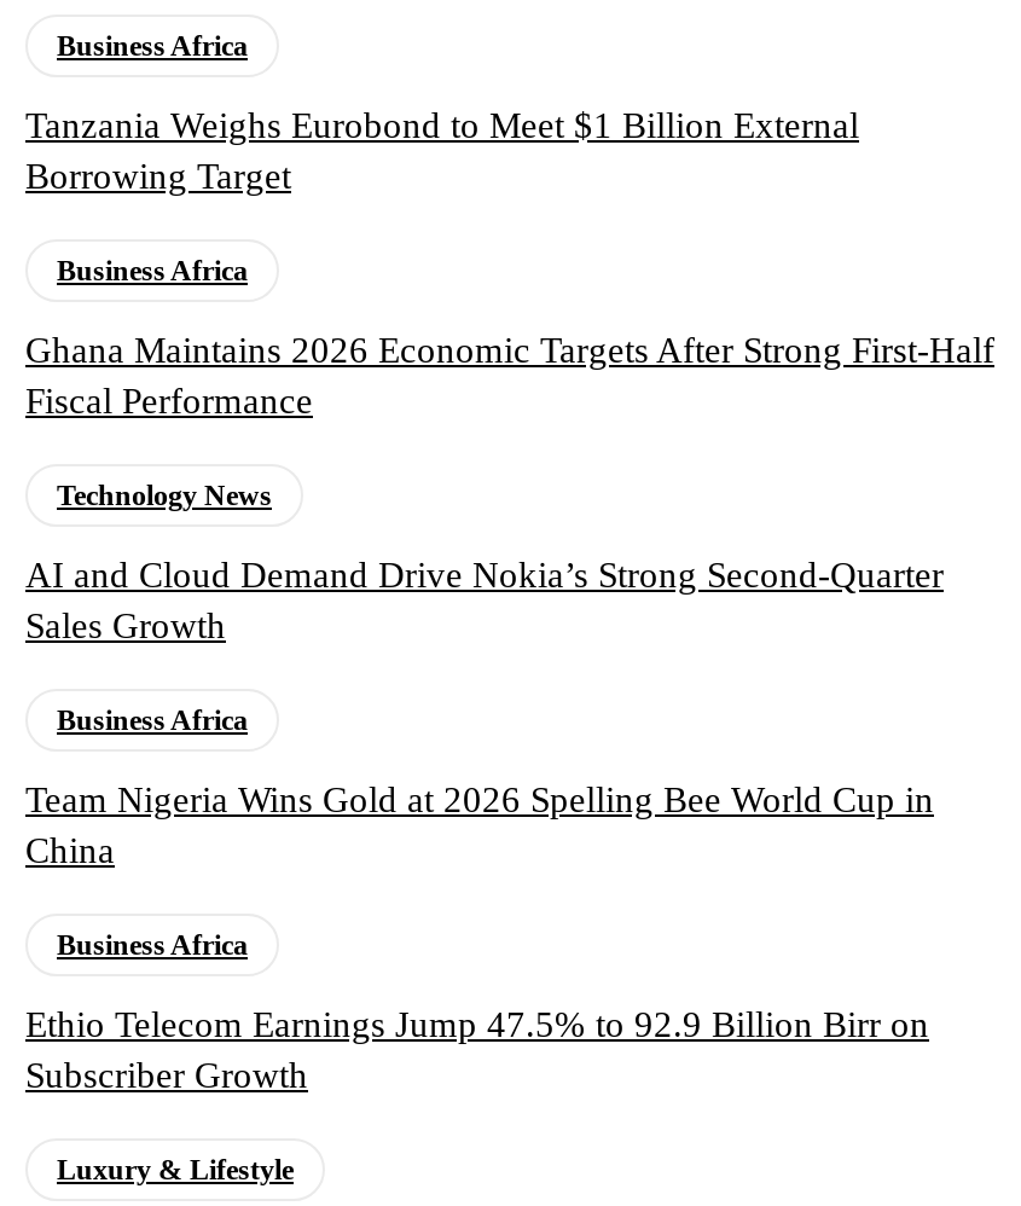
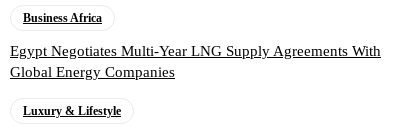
[25,107,994,1095] Tanzania Weighs Eurobond to Meet $1 Billion External | Borrowing Target | Business Africa | Ghana Maintains 2026 Economic Targets After Strong First-Half | Fiscal Performance | Technology News | AI and Cloud Demand Drive Nokia’s Strong Second-Quarter | Sales Growth | Business Africa | Team Nigeria Wins Gold at 2026 Spelling Bee World Cup in | China | Business Africa | Ethio Telecom Earnings Jump 47.5% to 92.9 Billion Birr on | Subscriber Growth -> [10,43,381,80] Egypt Negotiates Multi-Year LNG Supply Agreements With | Global Energy Companies

